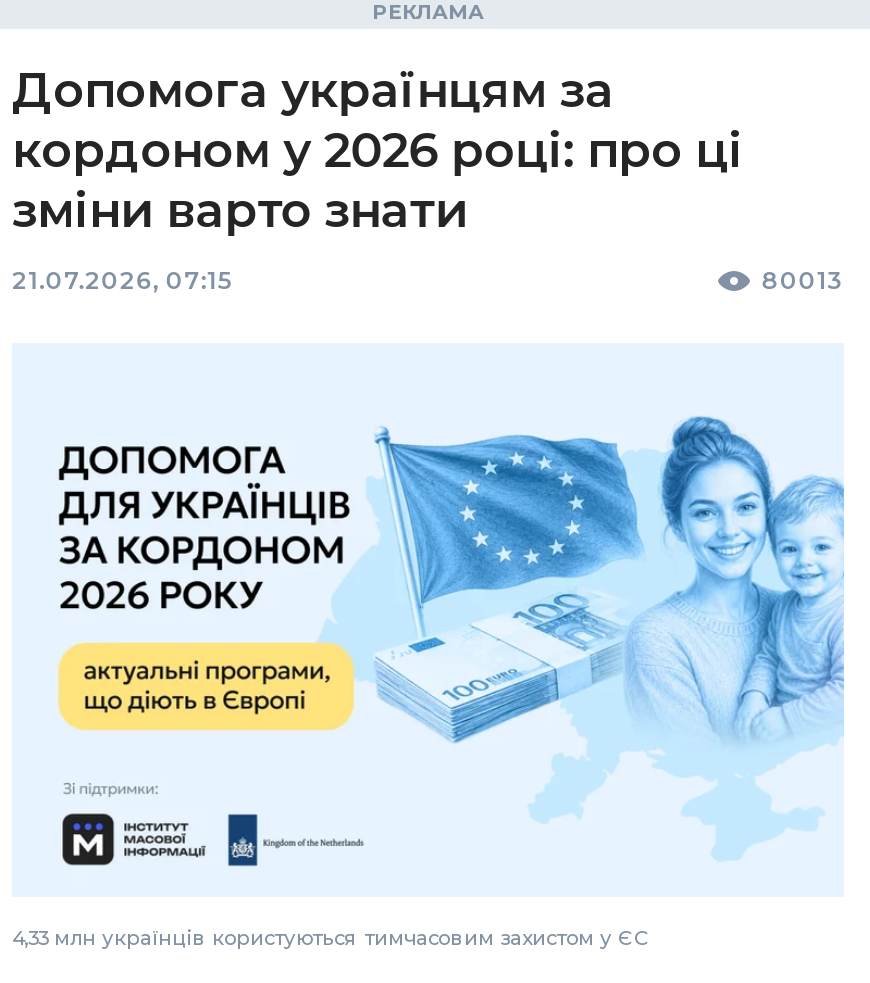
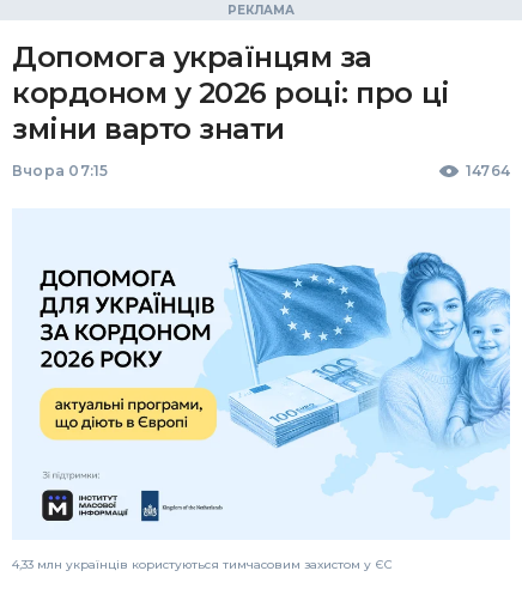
[12,265,844,295] 21.07.2026, 07:15 | 80013 -> [12,161,510,179] Вчора 07:15 | 14764

